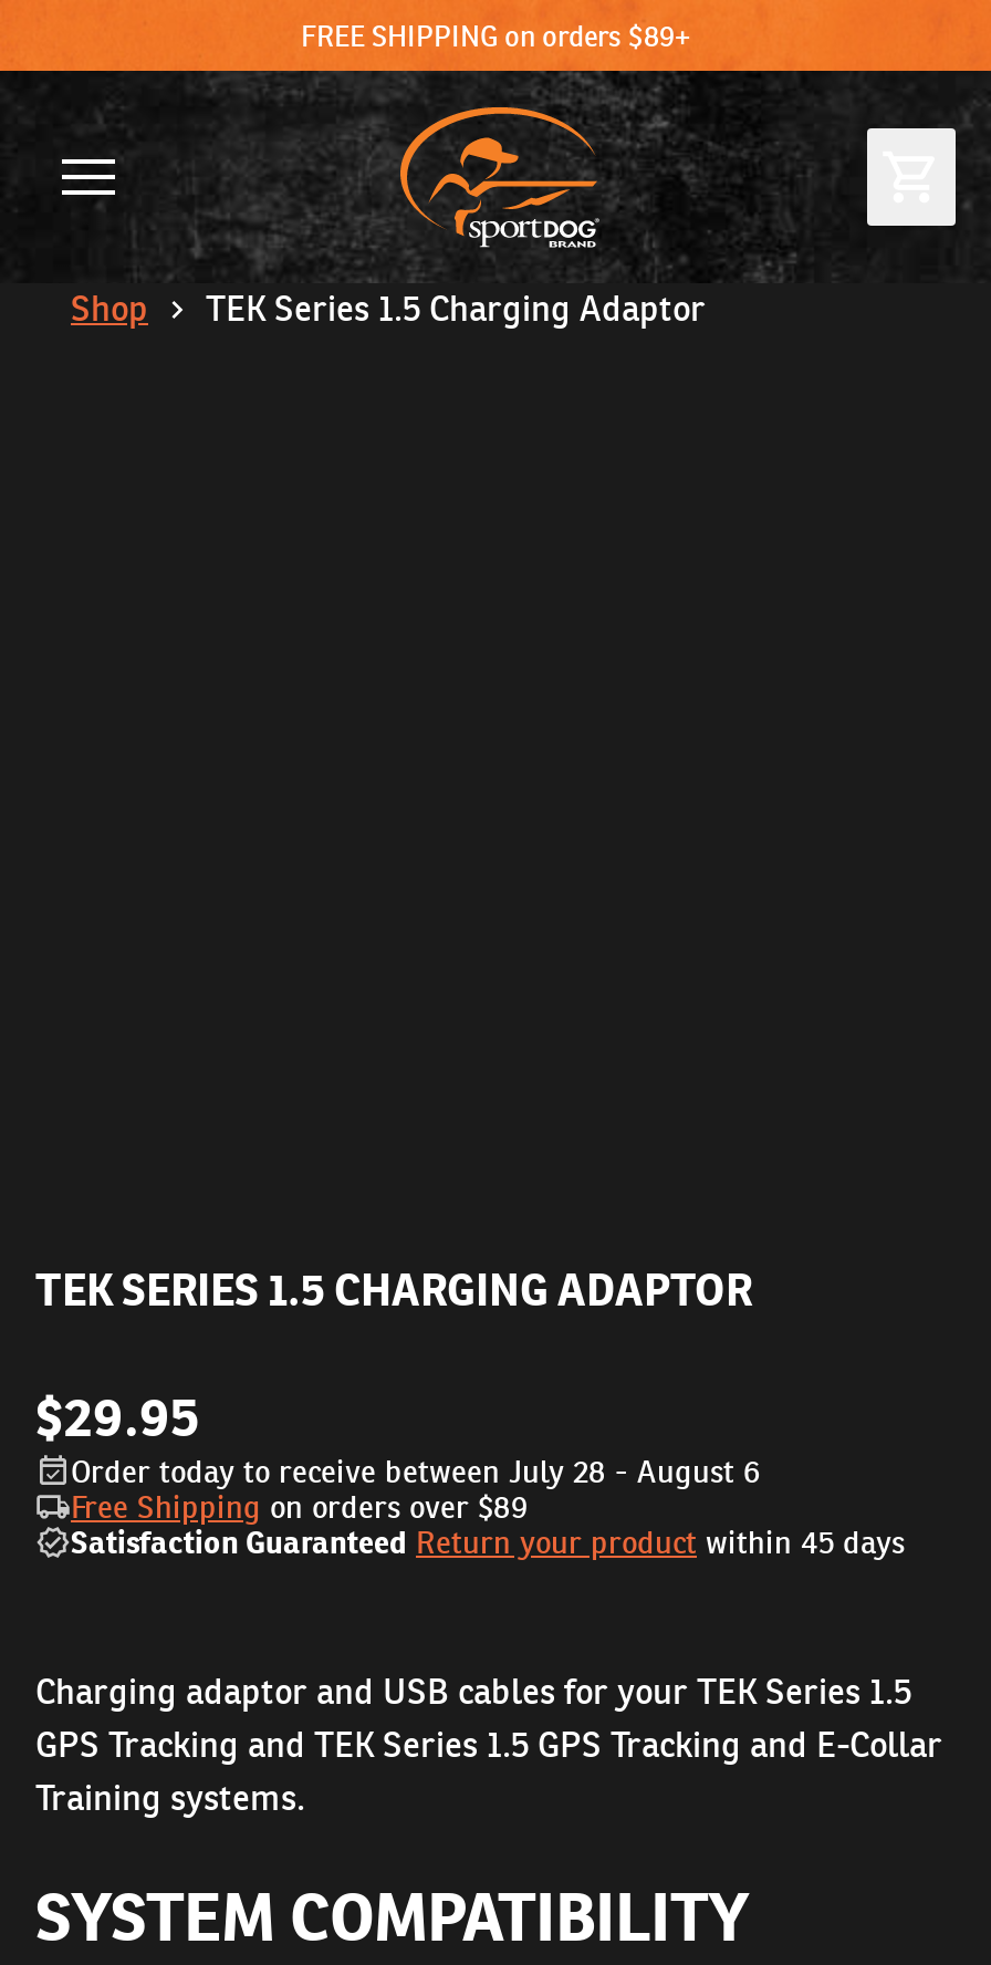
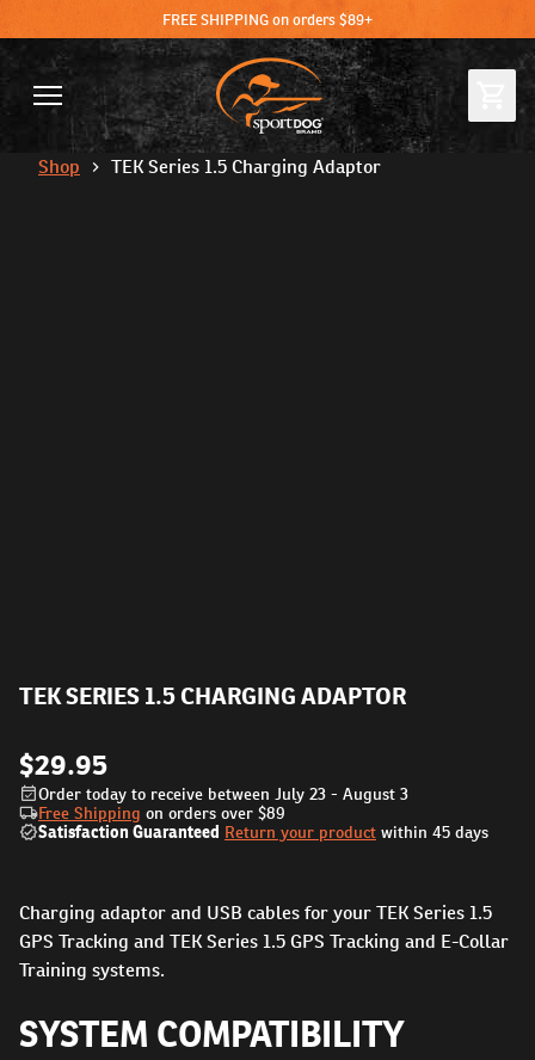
[71,1452,761,1491] Order today to receive between July 28 - August 6 -> [38,783,408,805] Order today to receive between July 23 - August 3

